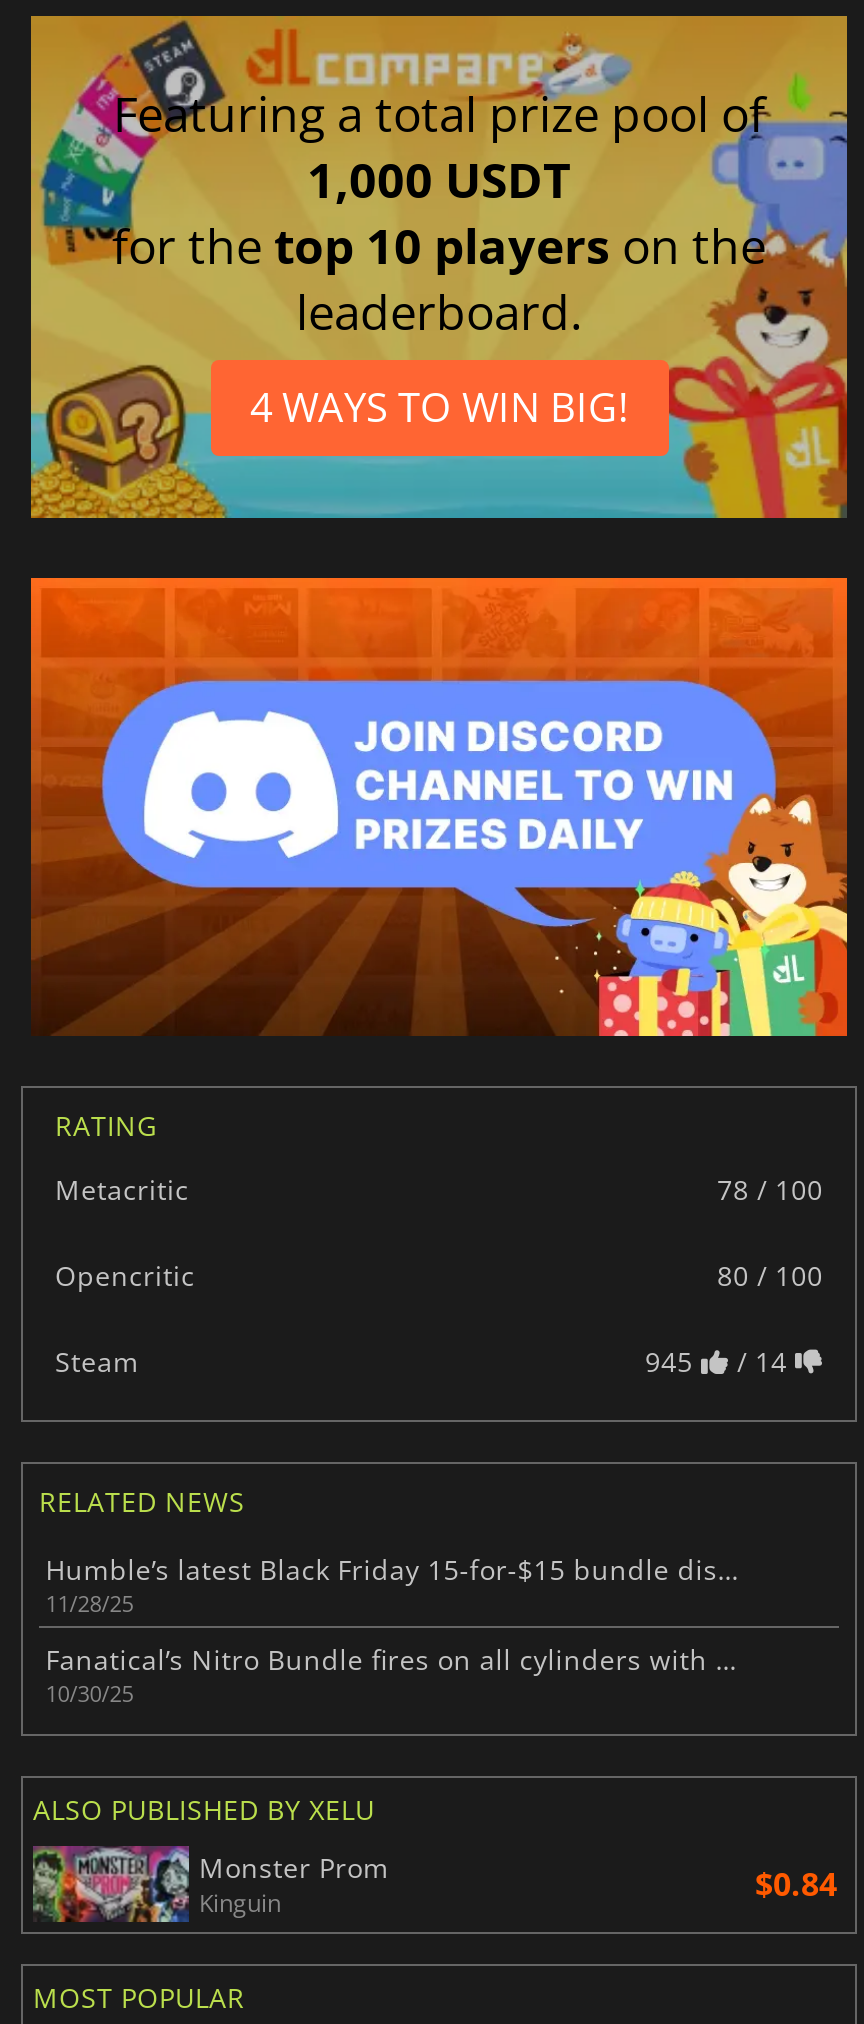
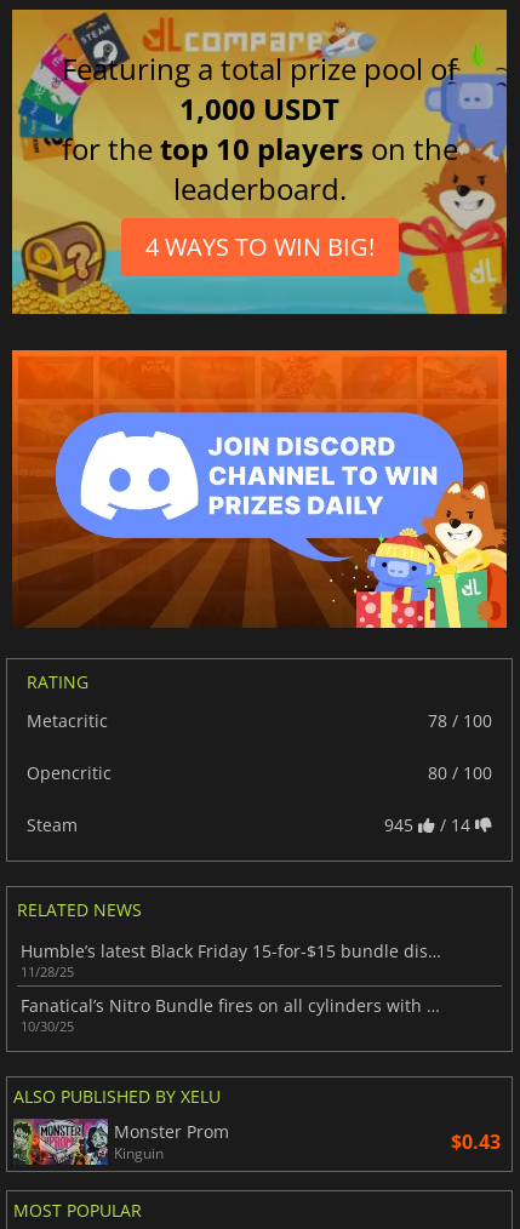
[755,1861,837,1905] $0.84 -> [451,1128,501,1154] $0.43

